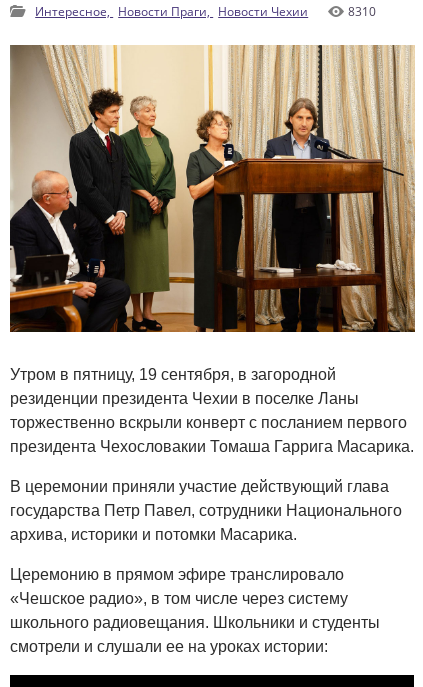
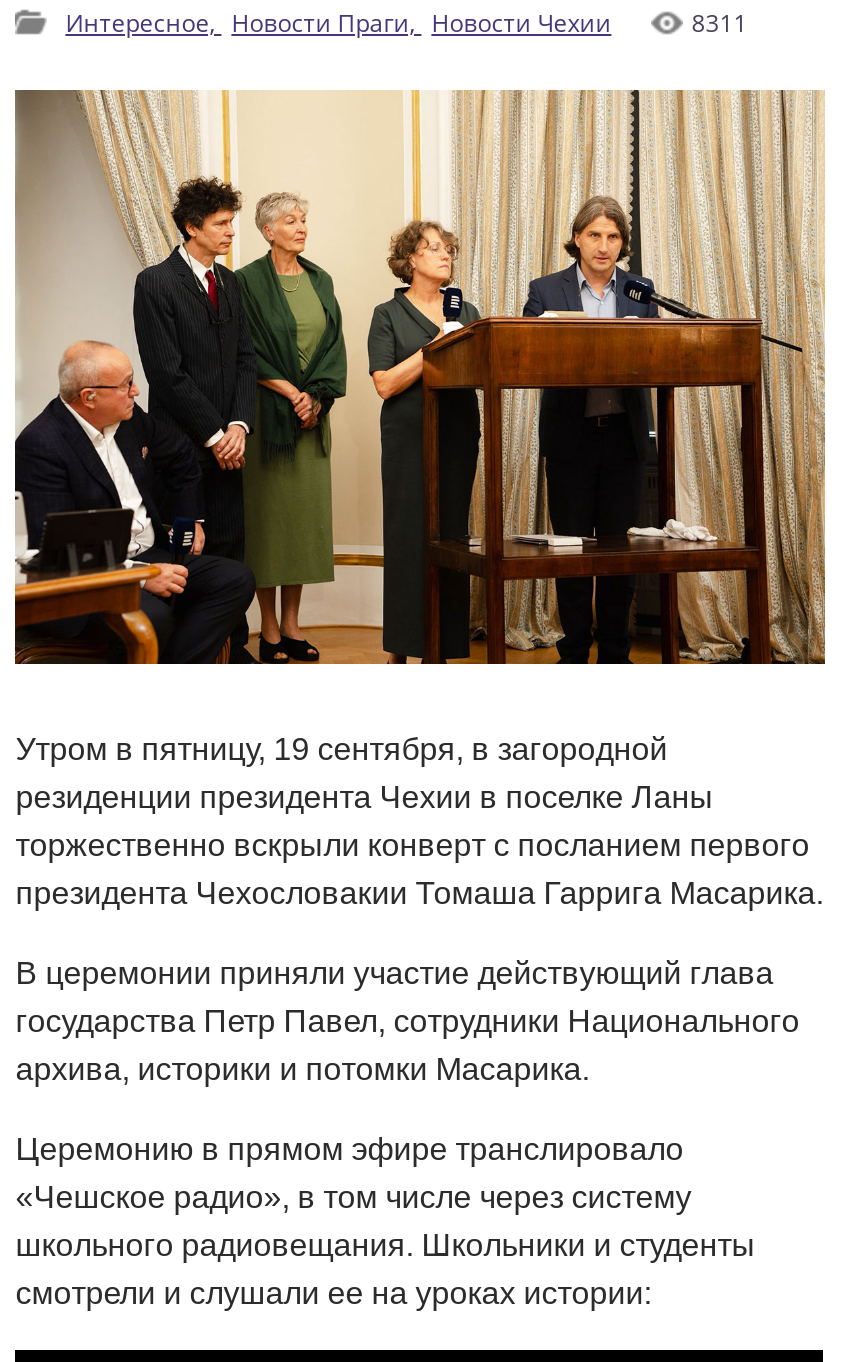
[348,3,376,20] 8310 -> [691,7,747,41] 8311

